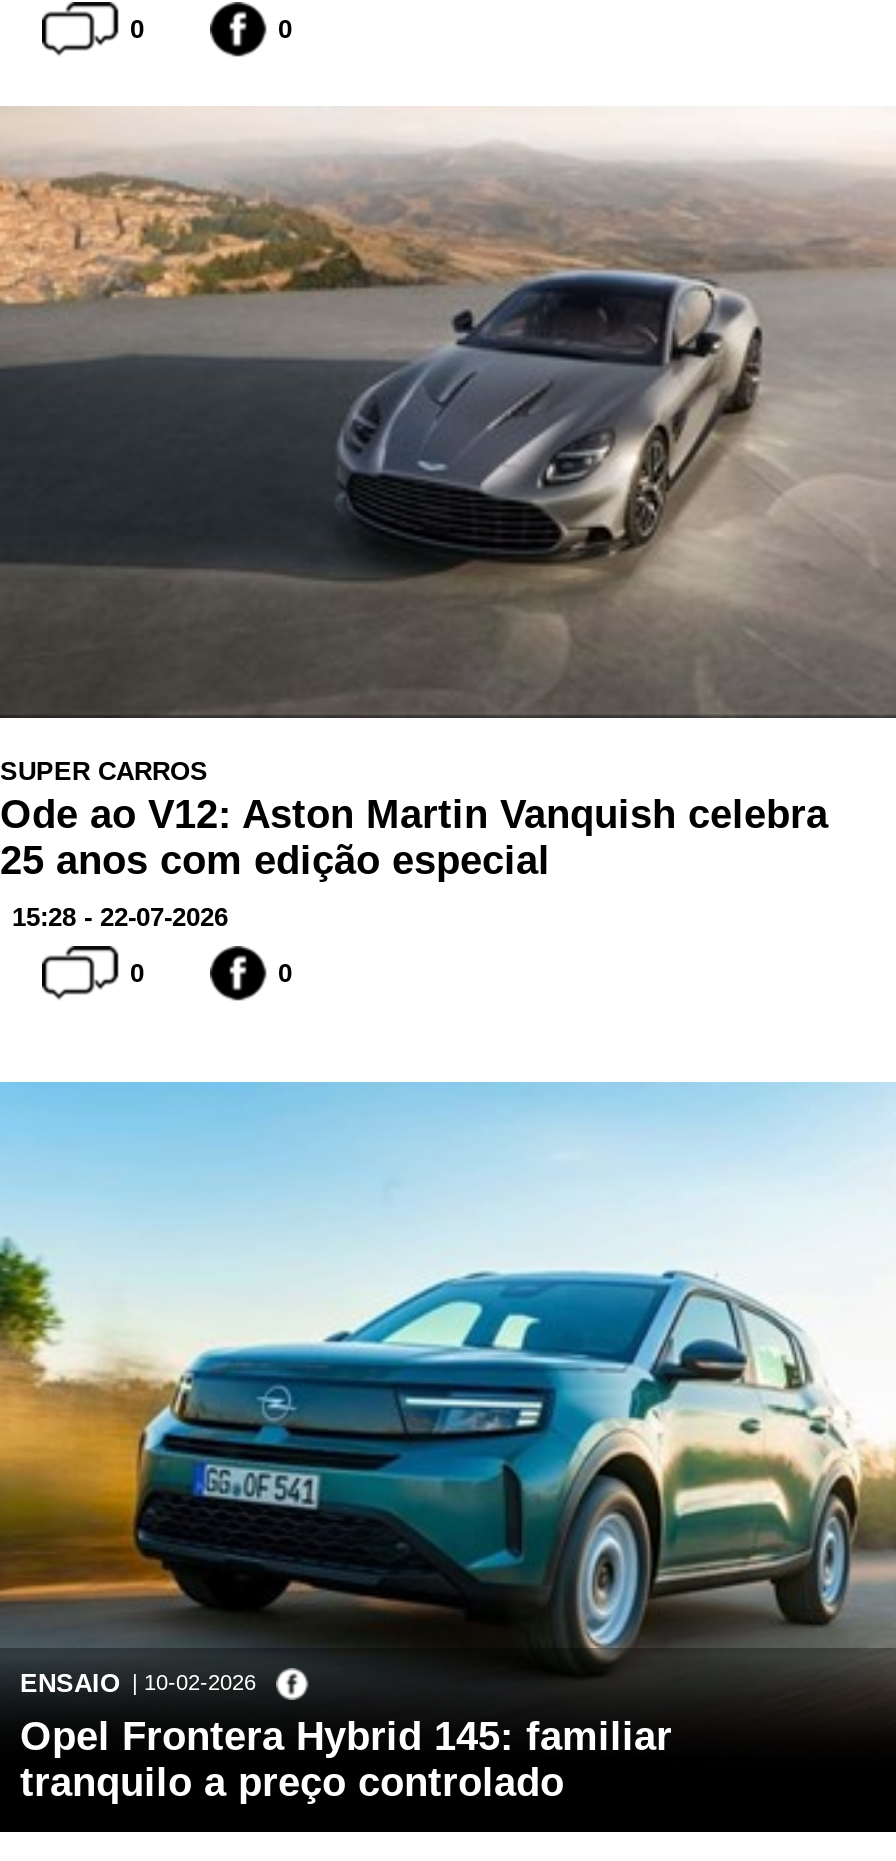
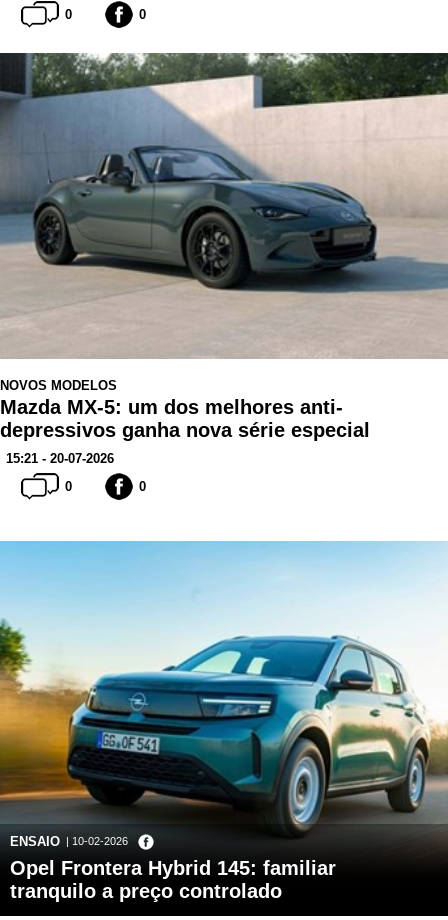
[0,106,890,882] [image] | SUPER CARROS | Ode ao V12: Aston Martin Vanquish celebra | 25 anos com edição especial -> [0,52,445,441] [image] | NOVOS MODELOS | Mazda MX-5: um dos melhores anti- | depressivos ganha nova série especial
[12,902,228,932] 15:28 - 22-07-2026 -> [6,451,114,466] 15:21 - 20-07-2026

